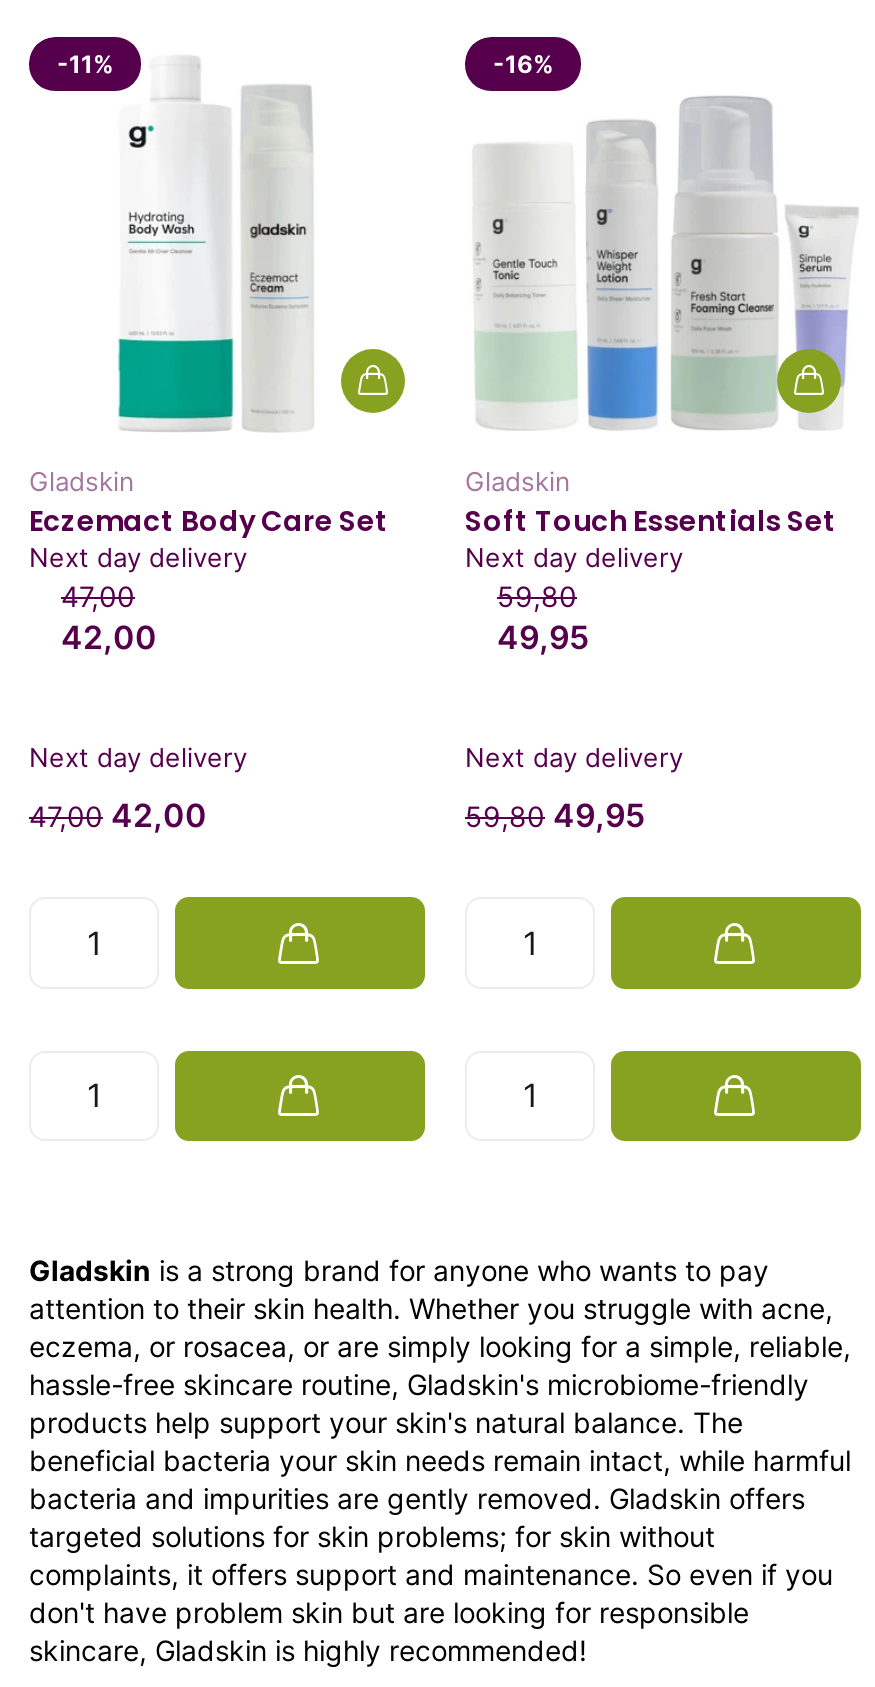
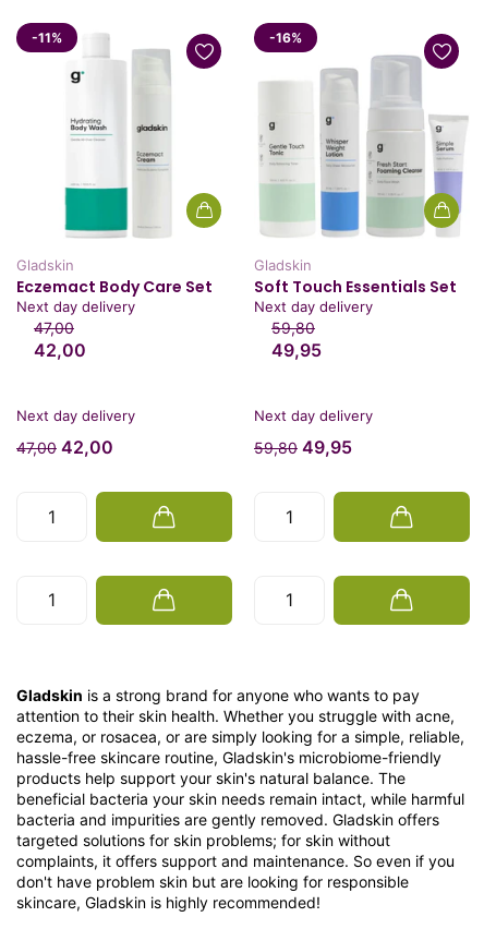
none -> [185,33,222,70] [image]
none -> [423,33,460,70] [image]

